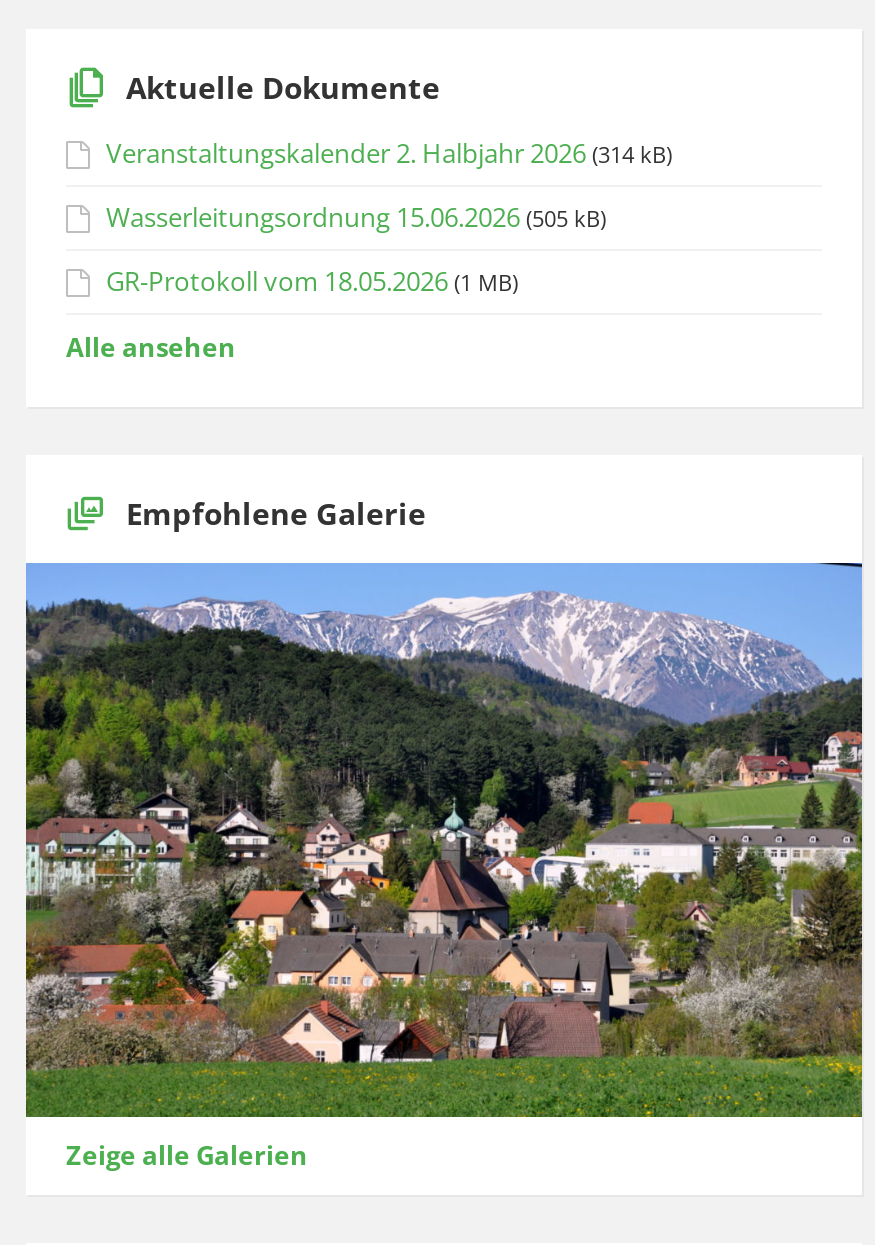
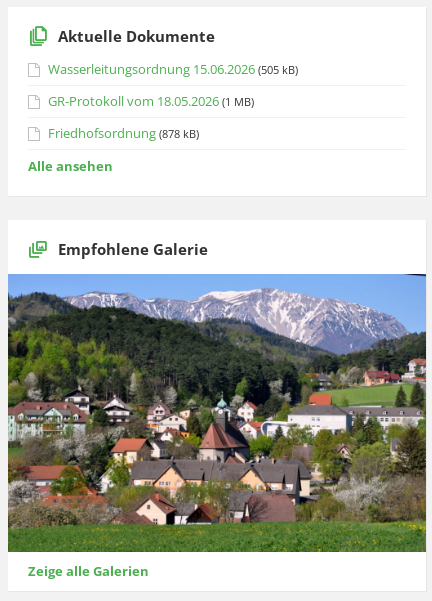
[106,135,672,171] Veranstaltungskalender 2. Halbjahr 2026 (314 kB) -> none
moved [106,199,606,299] -> [48,60,298,110]: Wasserleitungsordnung 15.06.2026 (505 kB) | GR-Protokoll vom 18.05.2026 (1 MB)
none -> [48,124,199,142] Friedhofsordnung (878 kB)

